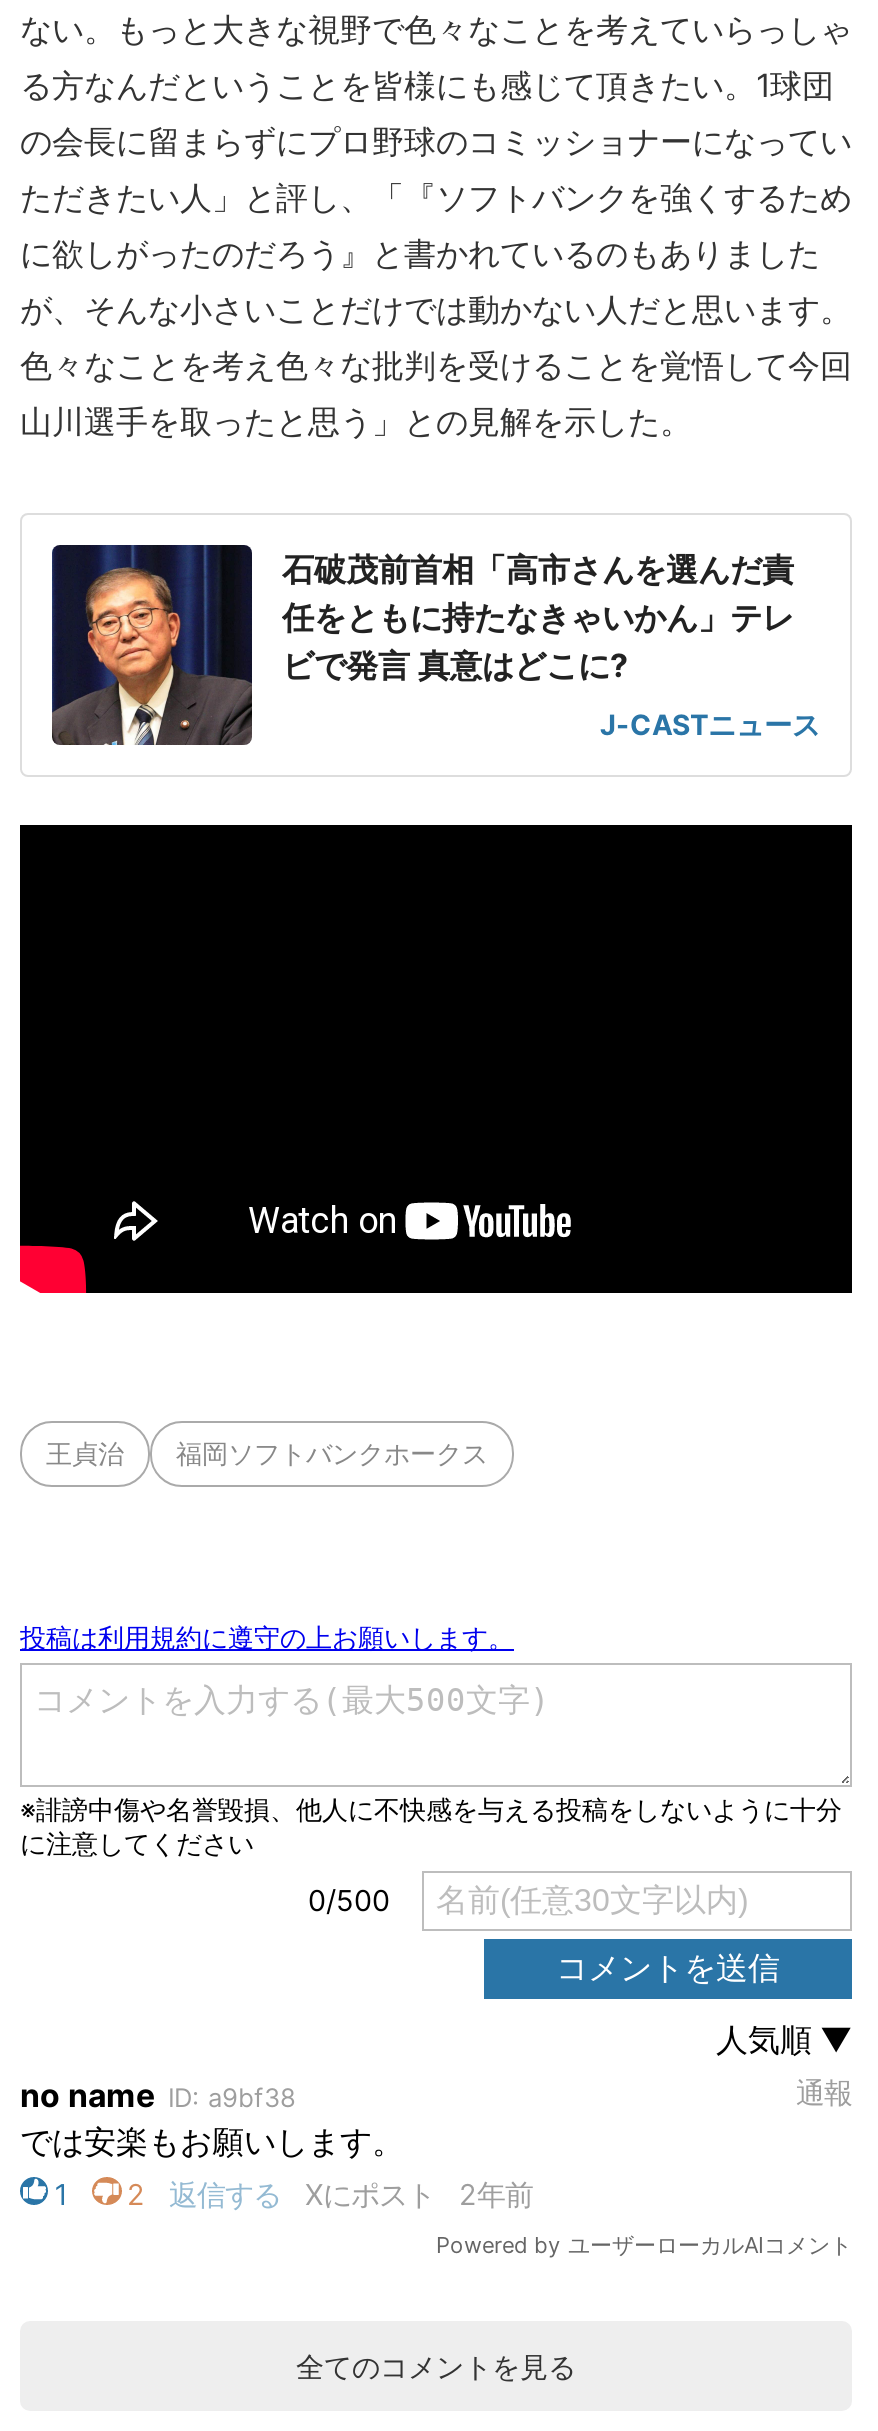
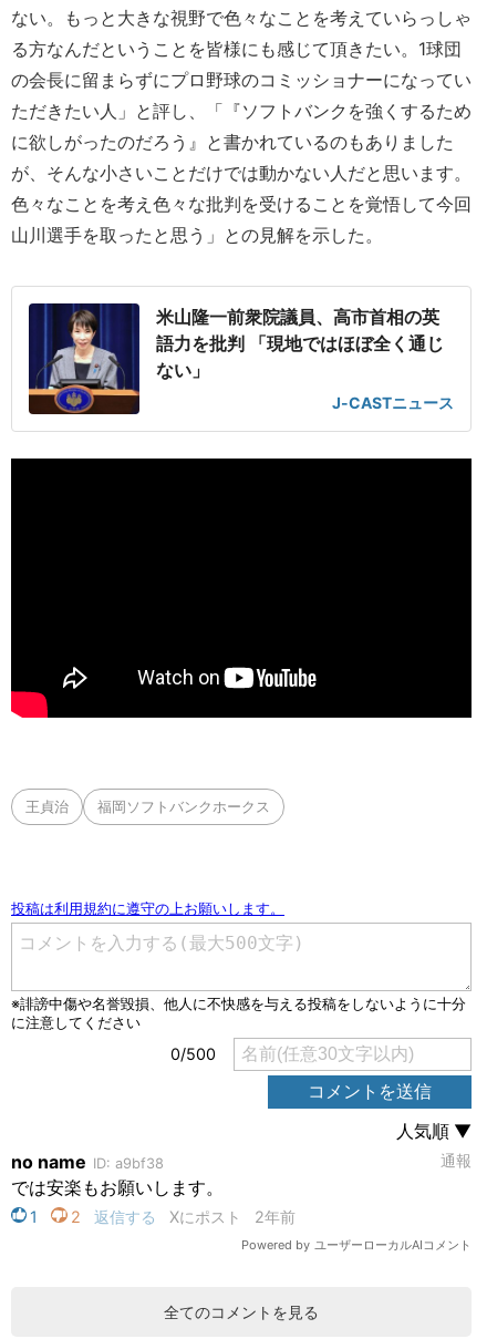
[50,545,794,747] [image] | 石破茂前首相「高市さんを選んだ責 | 任をともに持たなきゃいかん」テレ | ビで発言 真意はどこに? -> [28,303,444,415] [image] | 米山隆一前衆院議員、高市首相の英 | 語力を批判 「現地ではほぼ全く通じ | ない」

